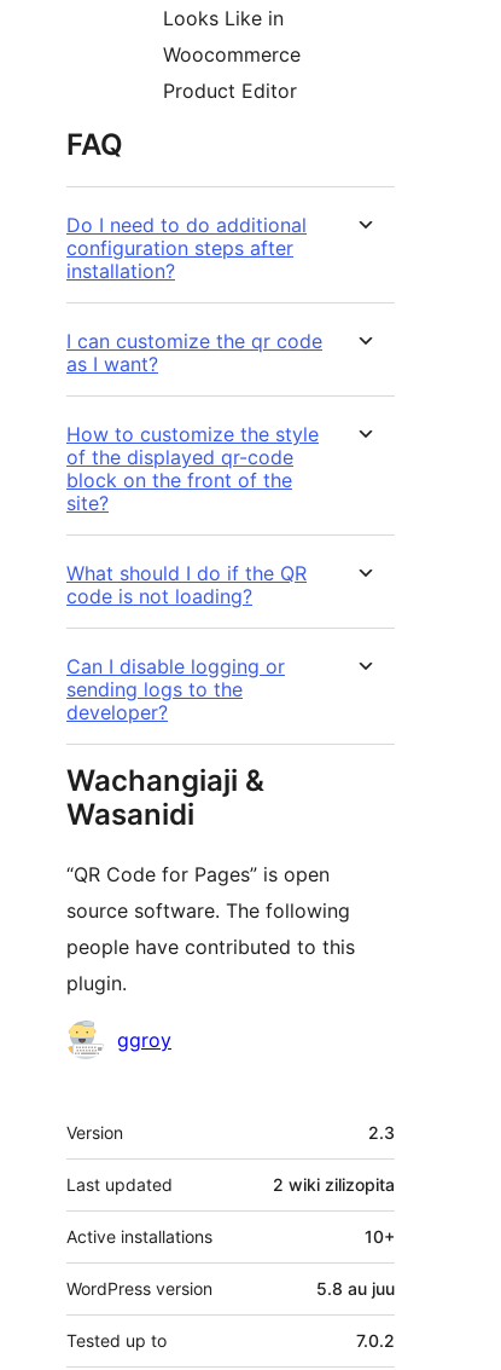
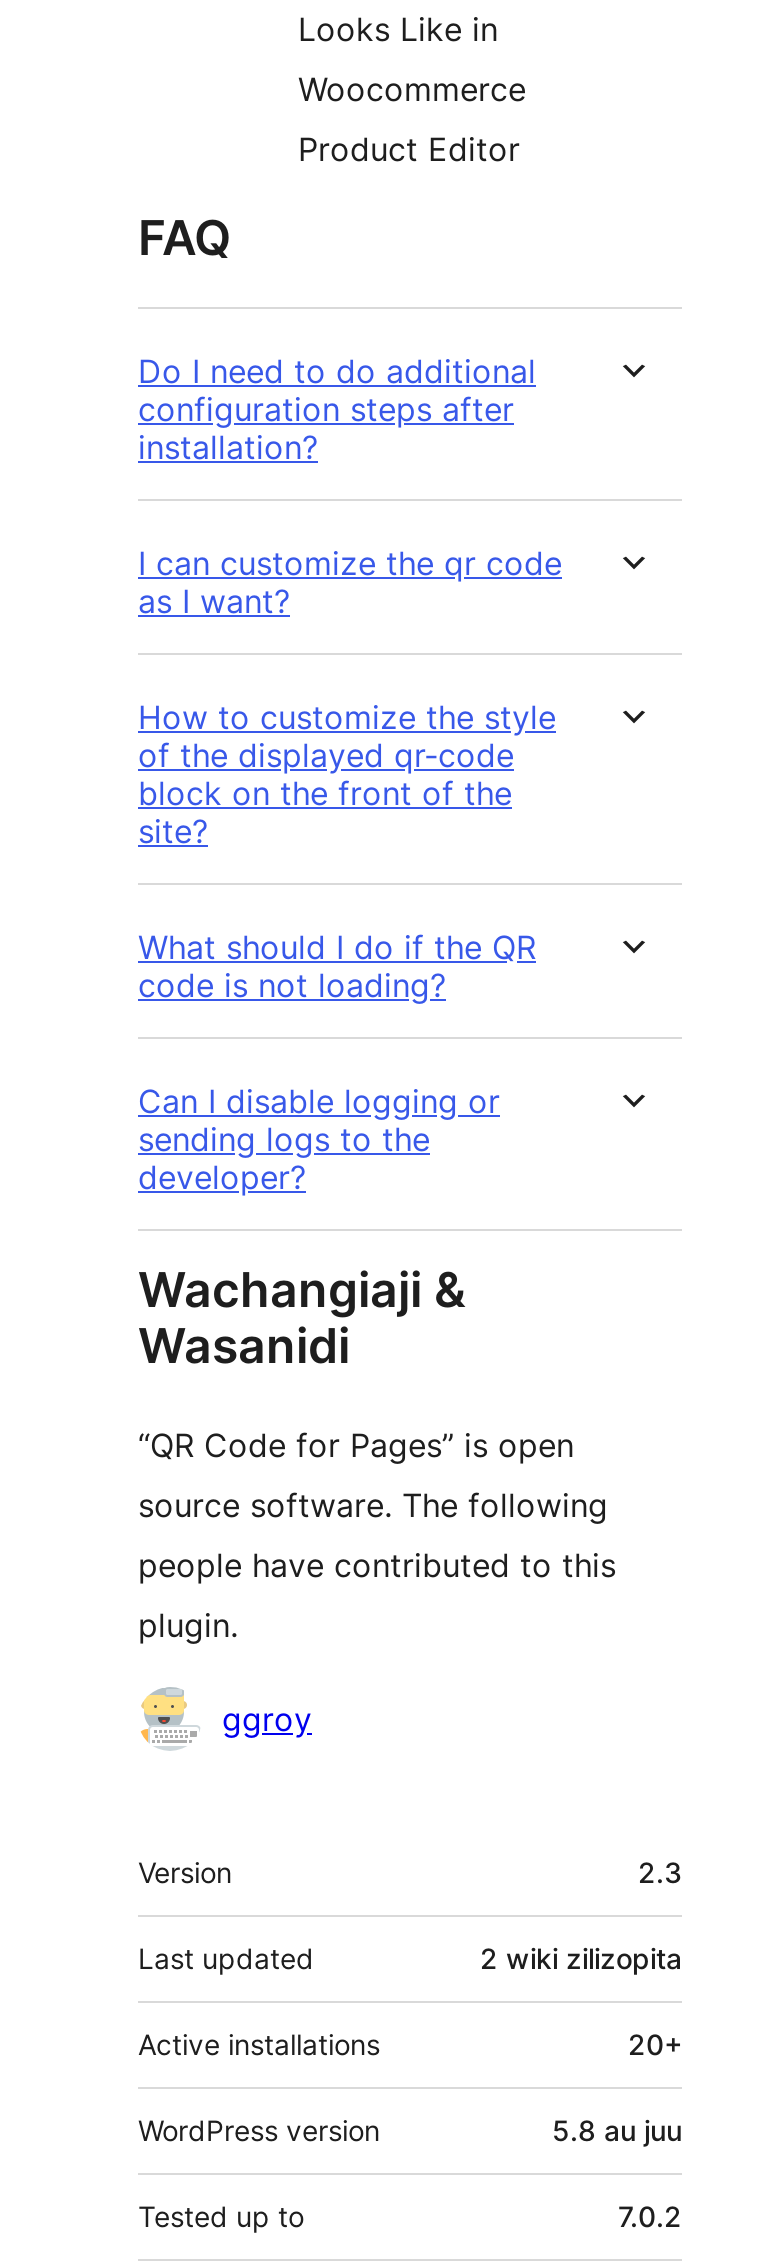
[365,1226,395,1247] 10+ -> [628,2027,682,2061] 20+

